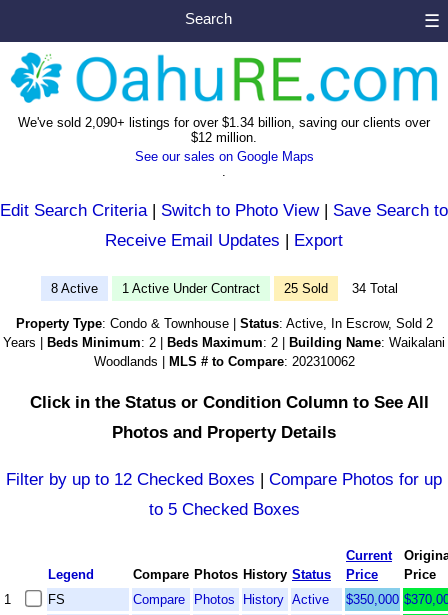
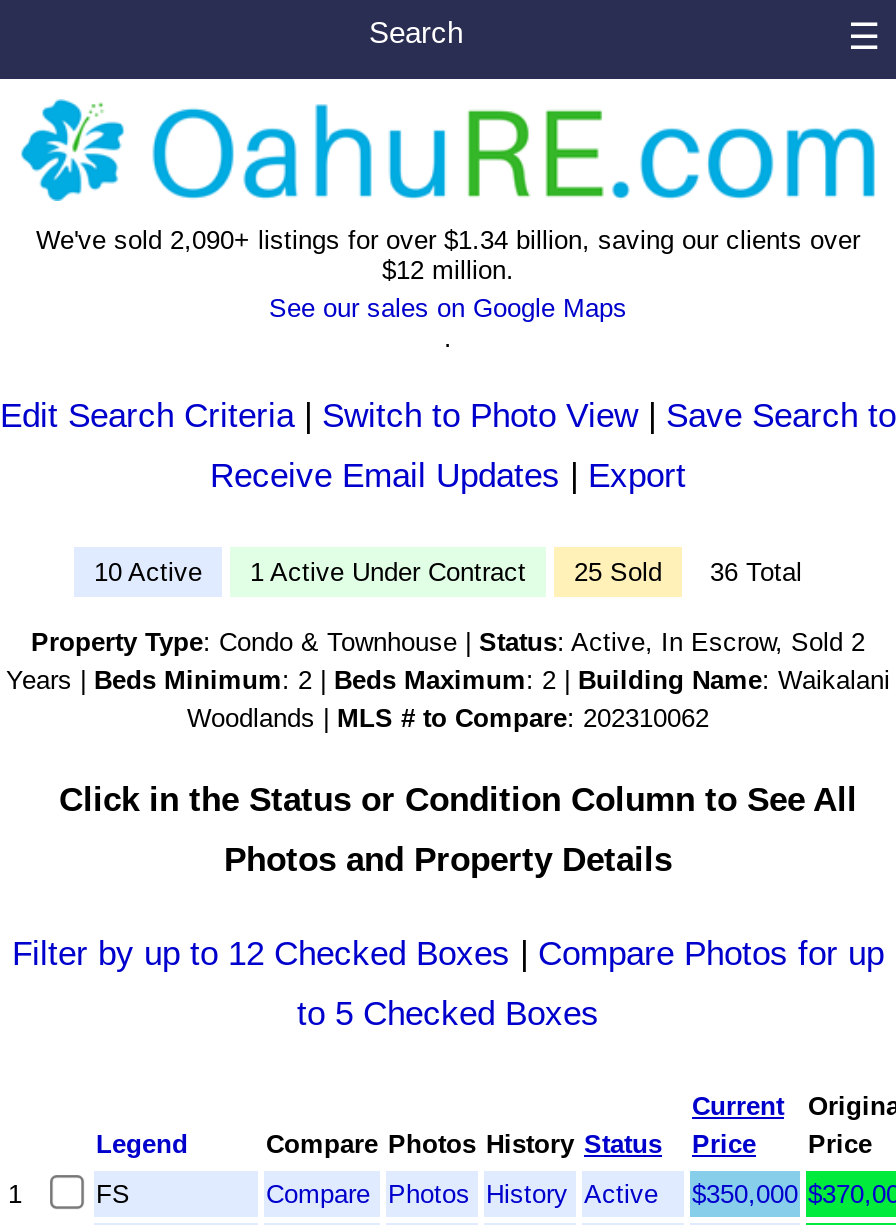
[50,281,97,296] 8 Active -> [94,556,202,586] 10 Active
[351,281,397,296] 34 Total -> [710,556,802,586] 36 Total

